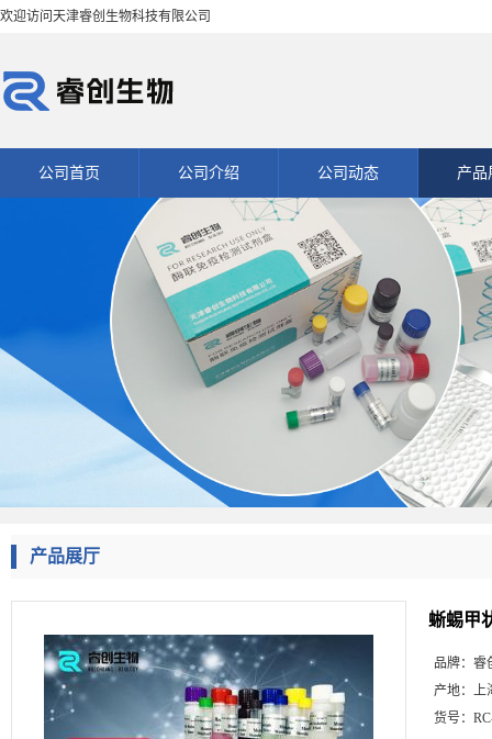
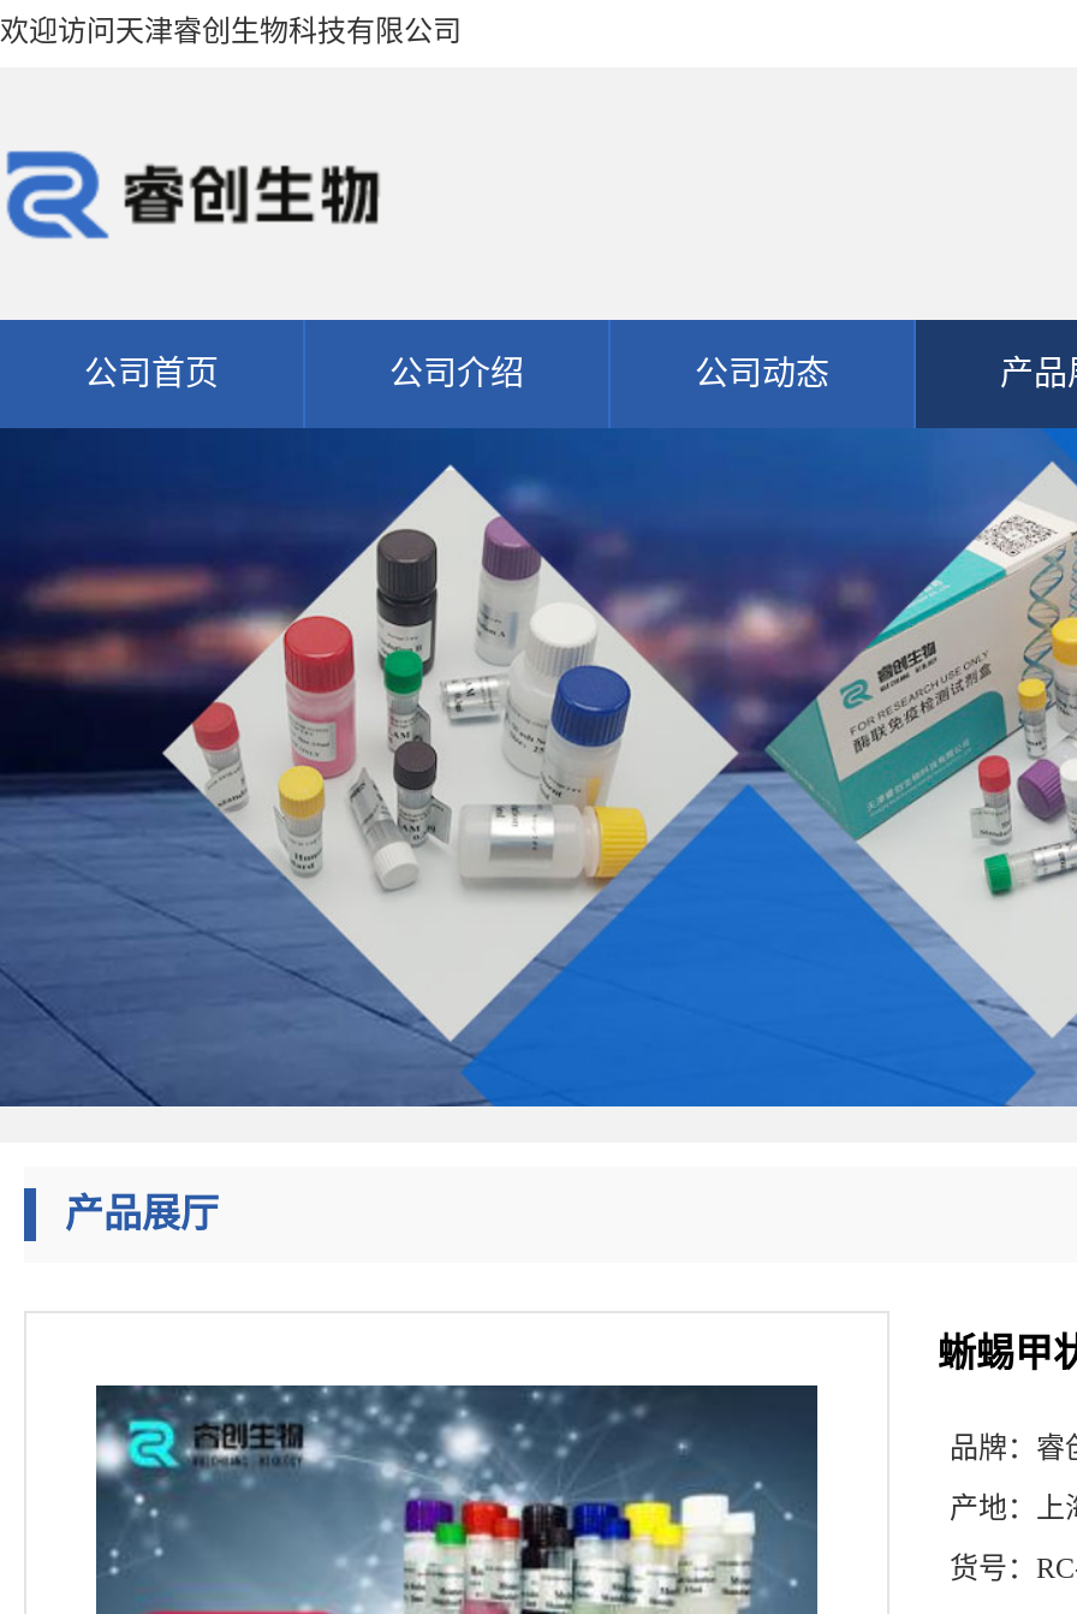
[3,197,489,507] [image] -> [7,428,1070,1109] [image]

